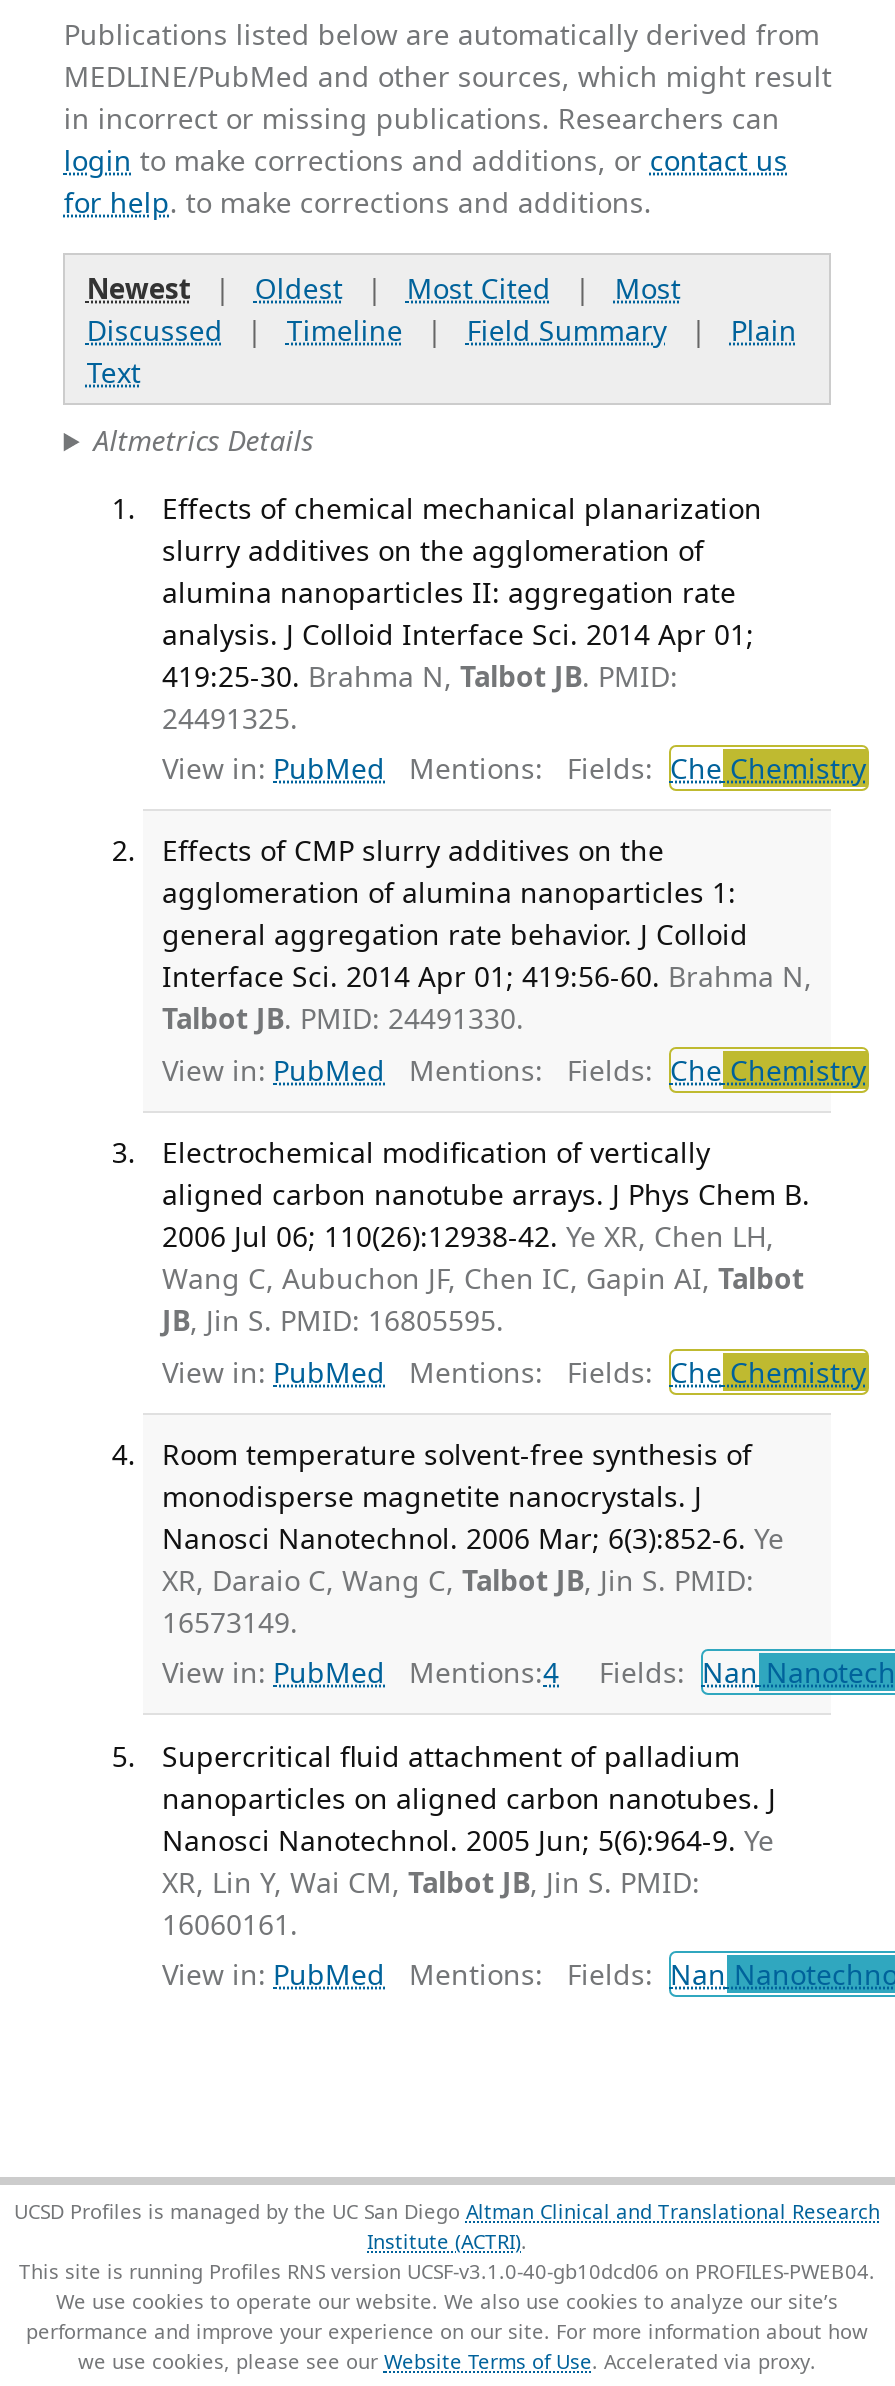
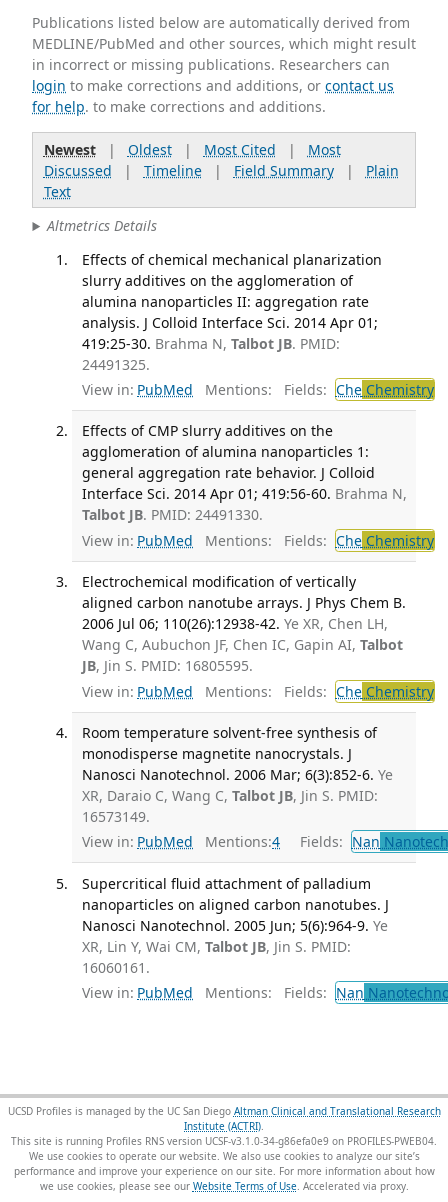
[19,2258,875,2286] This site is running Profiles RNS version UCSF-v3.1.0-40-gb10dcd06 on PROFILES-PWEB04. -> [11,1134,437,1148] This site is running Profiles RNS version UCSF-v3.1.0-34-g86efa0e9 on PROFILES-PWEB04.

